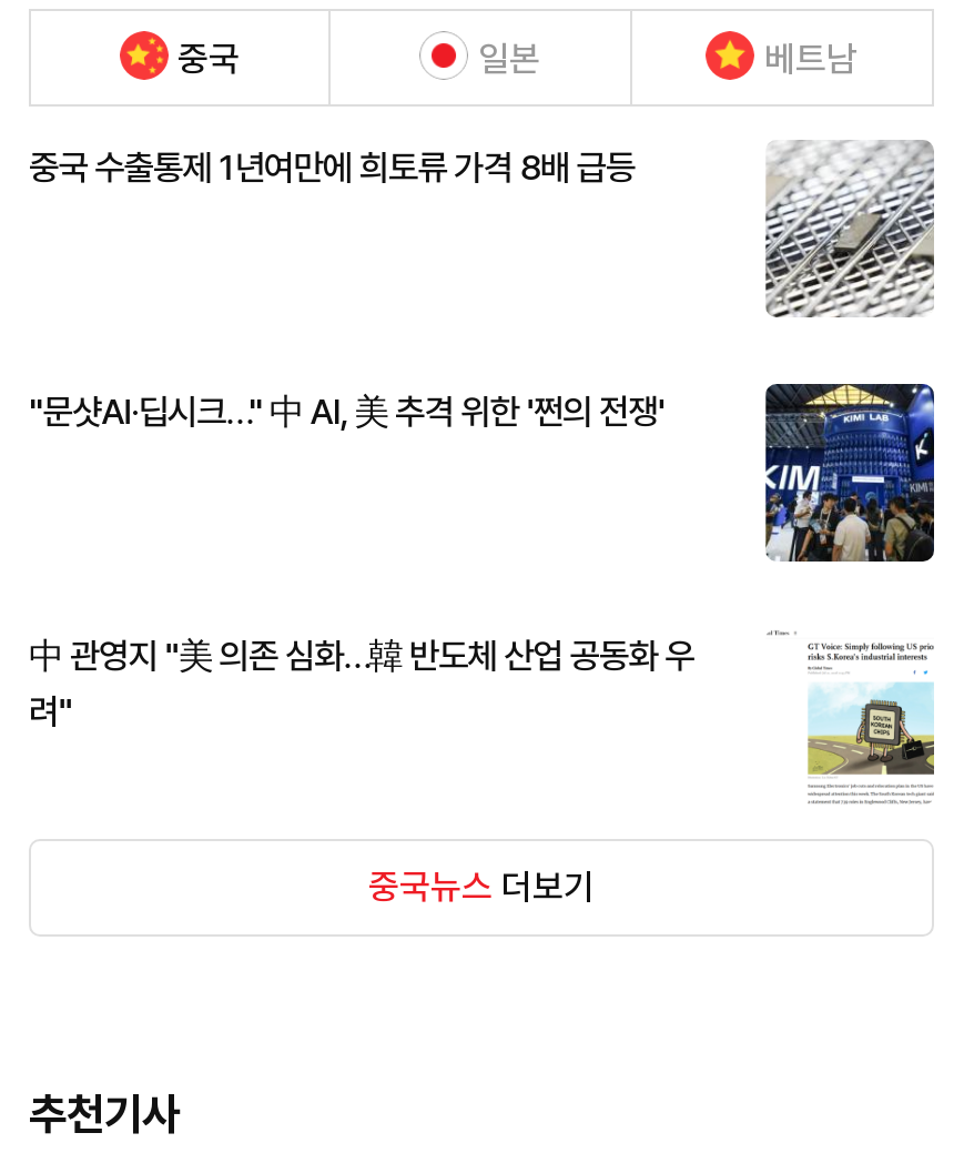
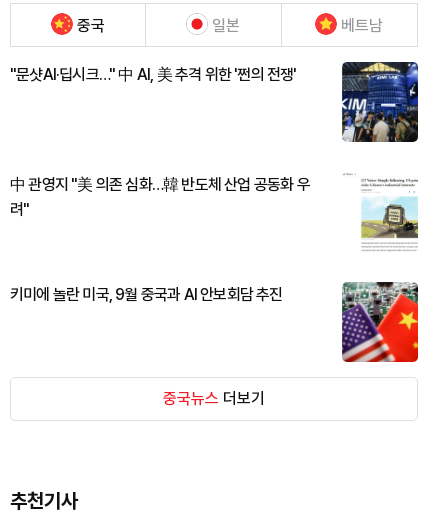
[29,145,635,188] 중국 수출통제 1년여만에 희토류 가격 8배 급등 -> none
[765,140,936,317] [image] -> none
moved [761,382,938,566] -> [340,61,420,144]: [image]
moved [29,634,694,731] -> [10,174,310,218]: 中 관영지 "美 의존 심화…韓 반도체 산업 공동화 우 | 려"
none -> [10,284,283,303] 키미에 놀란 미국, 9월 중국과 AI 안보회담 추진
none -> [341,281,419,363] [image]

